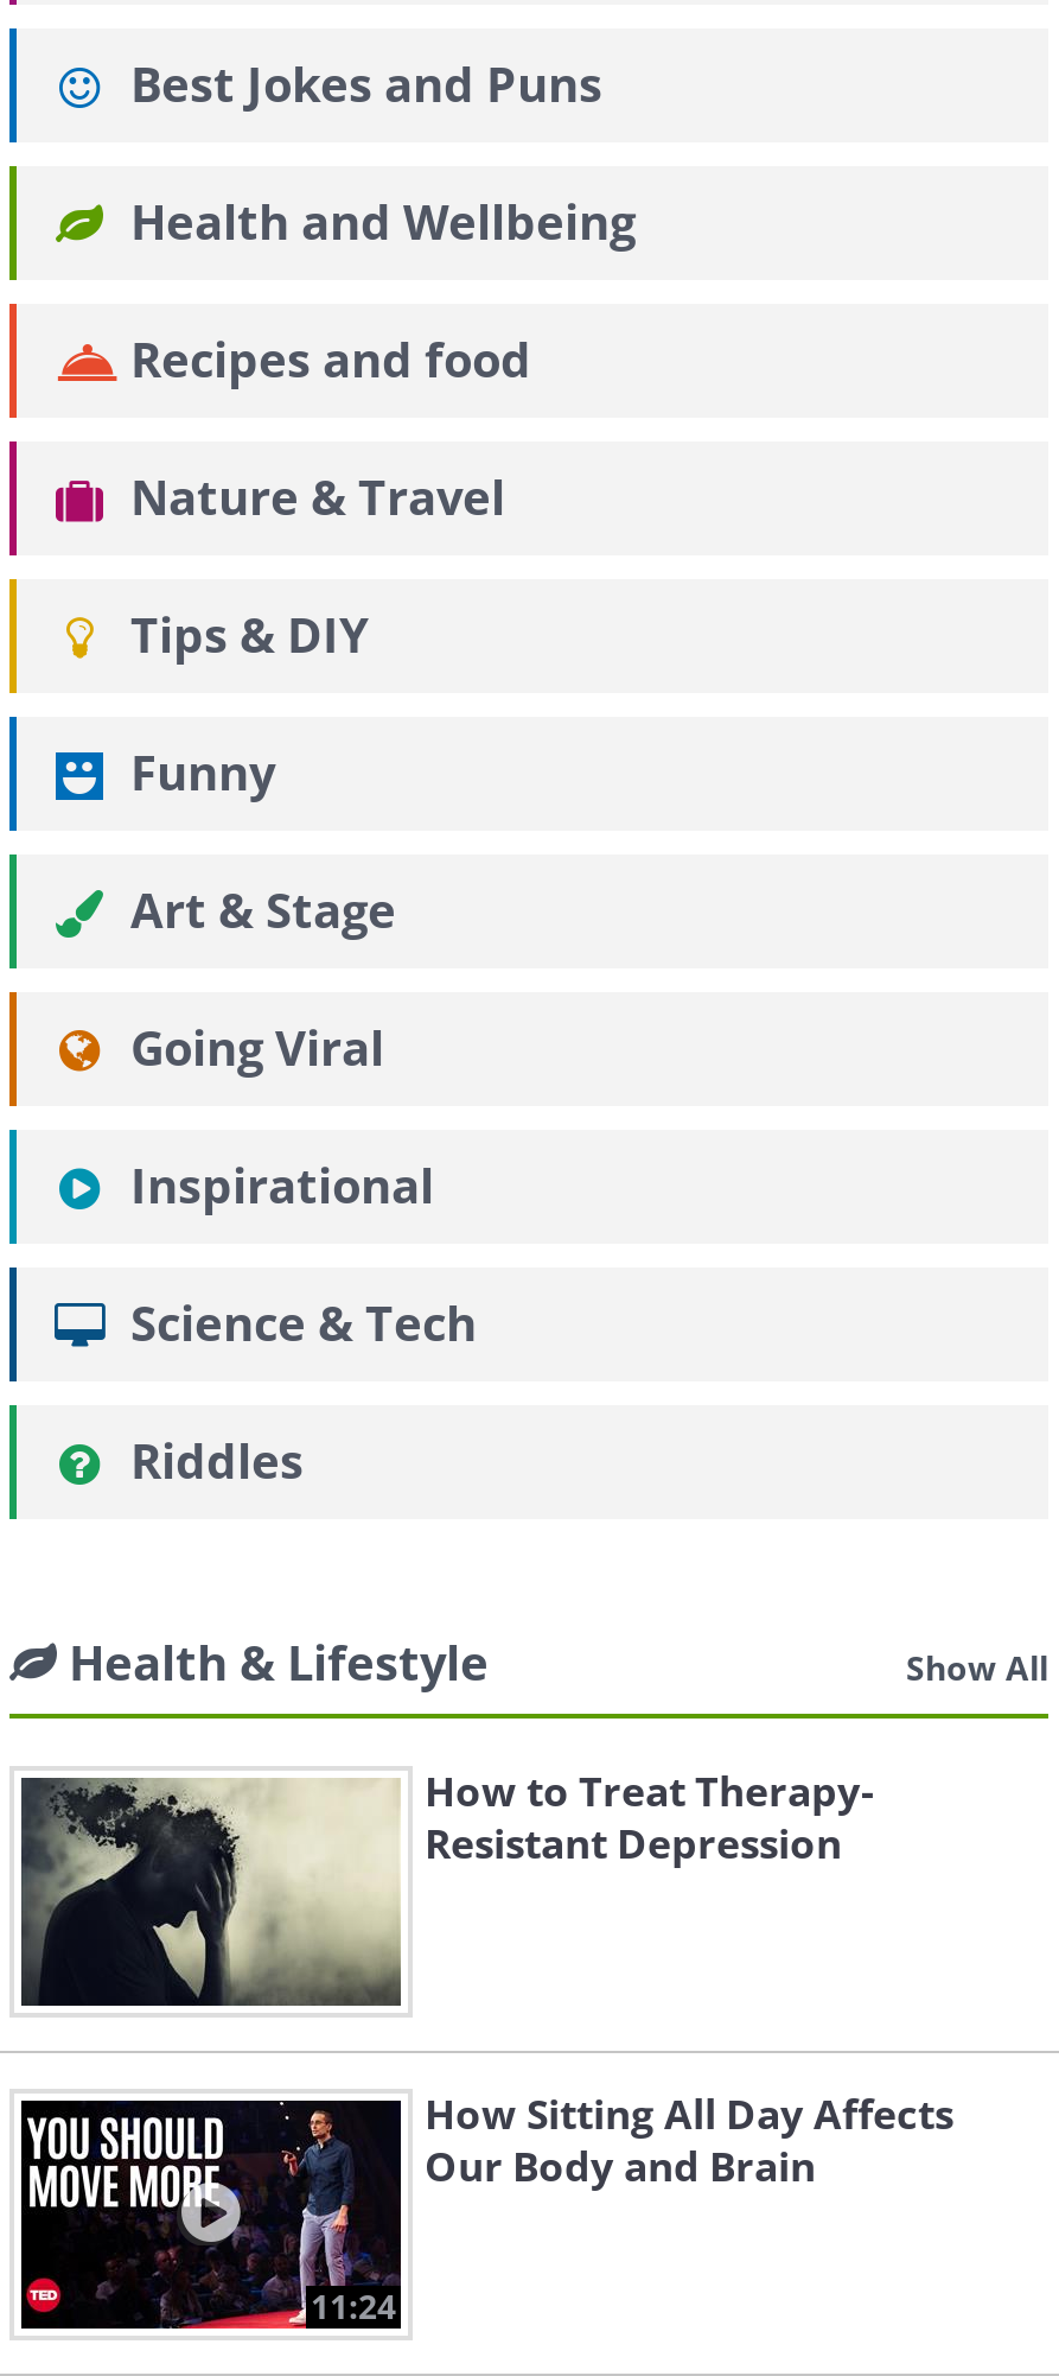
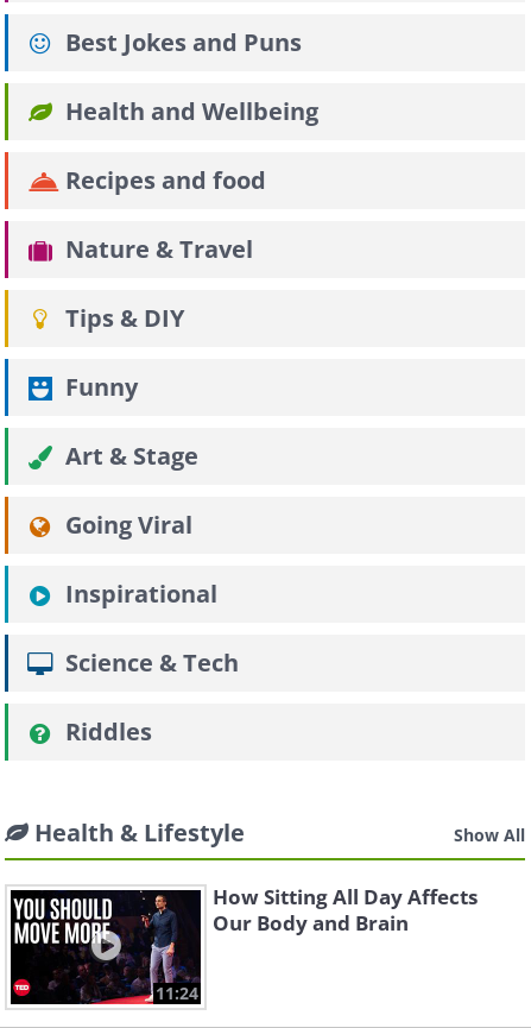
[21,1764,873,2008] [image] | How to Treat Therapy- | Resistant Depression -> none

